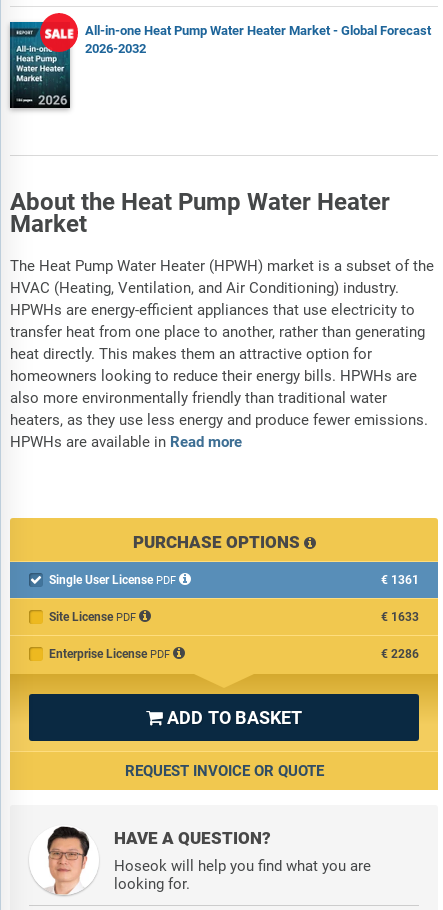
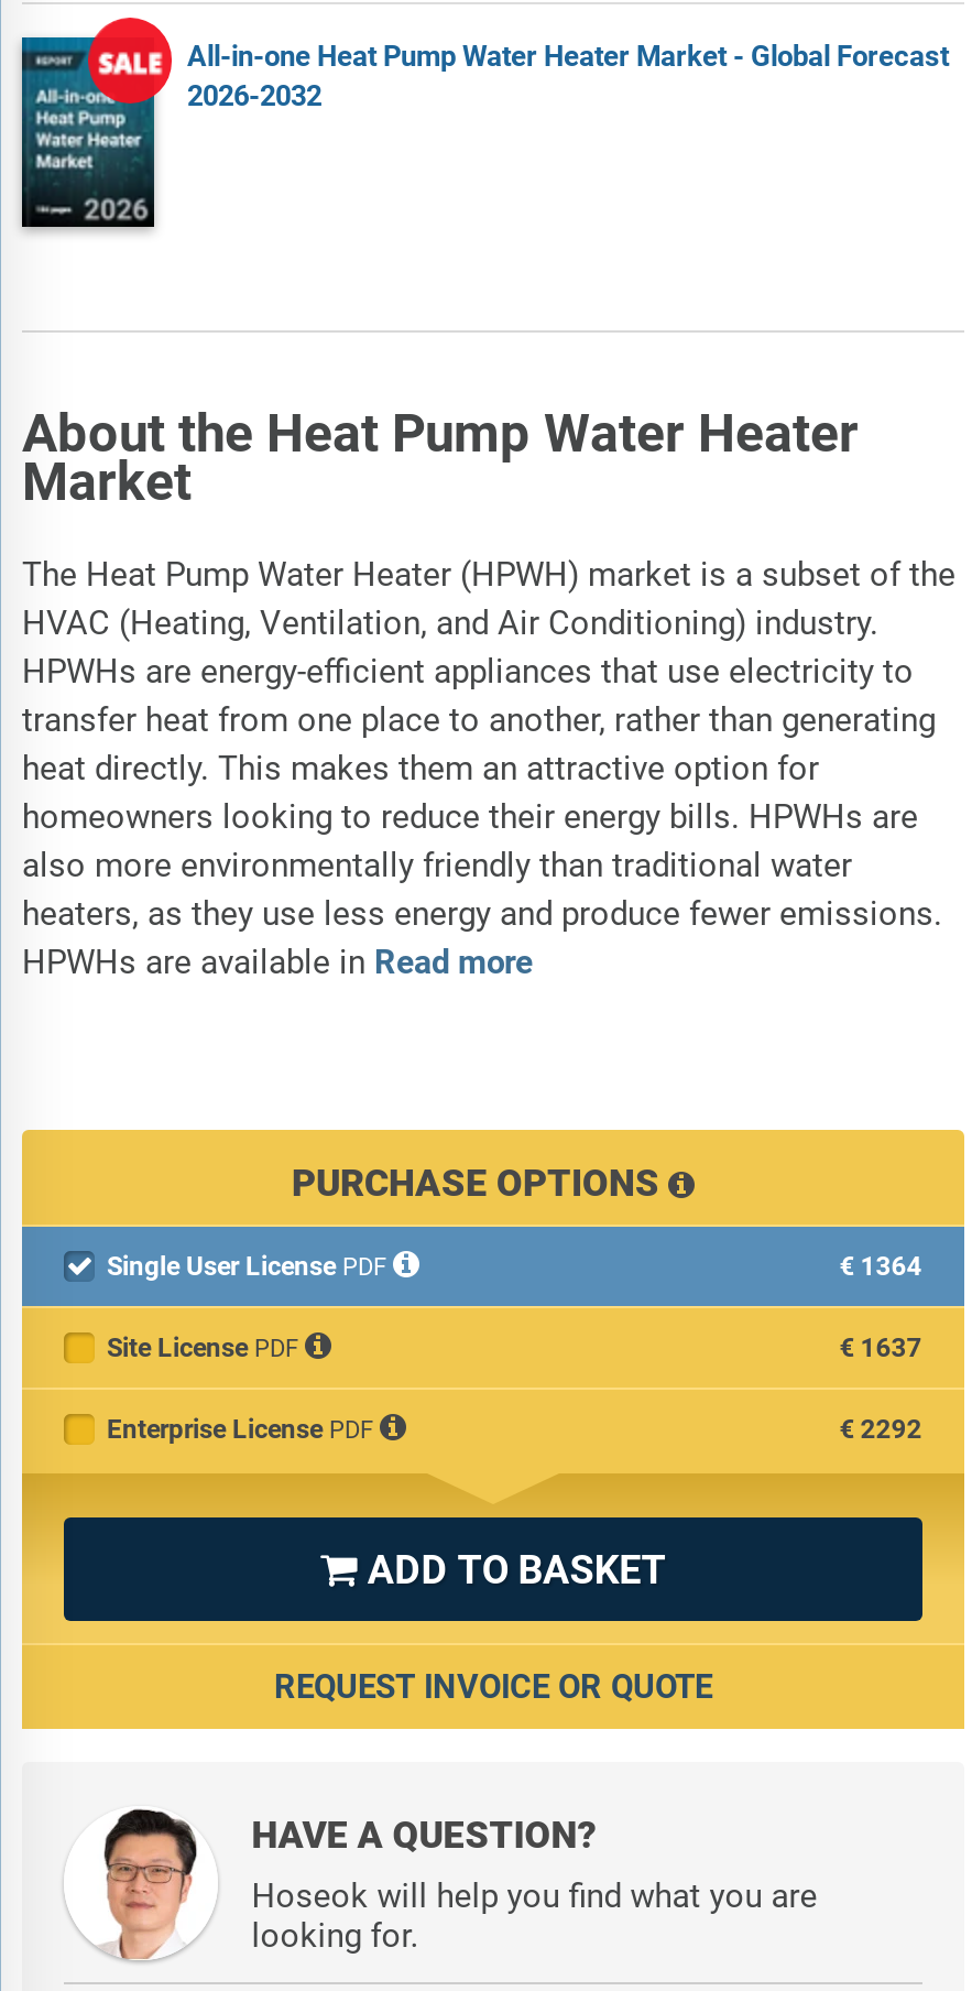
[391,573,419,587] €1361 -> [860,1250,922,1281] €1364
[391,610,419,624] €1633 -> [860,1332,922,1363] €1637
[391,647,419,661] €2286 -> [860,1413,922,1444] €2292

